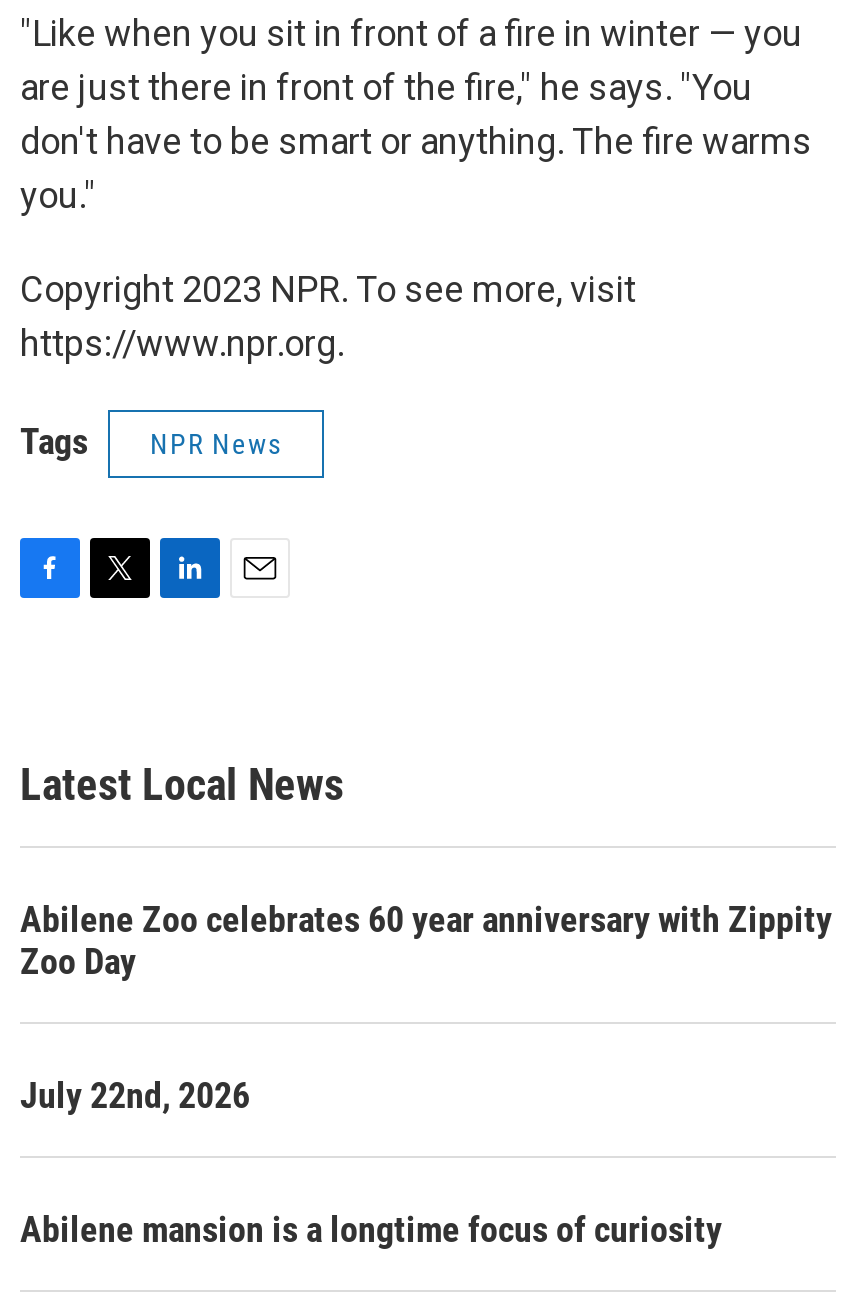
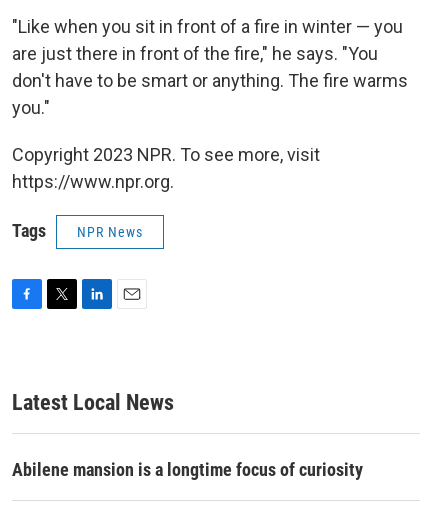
[20,898,832,1116] Abilene Zoo celebrates 60 year anniversary with Zippity | Zoo Day | July 22nd, 2026 -> none

